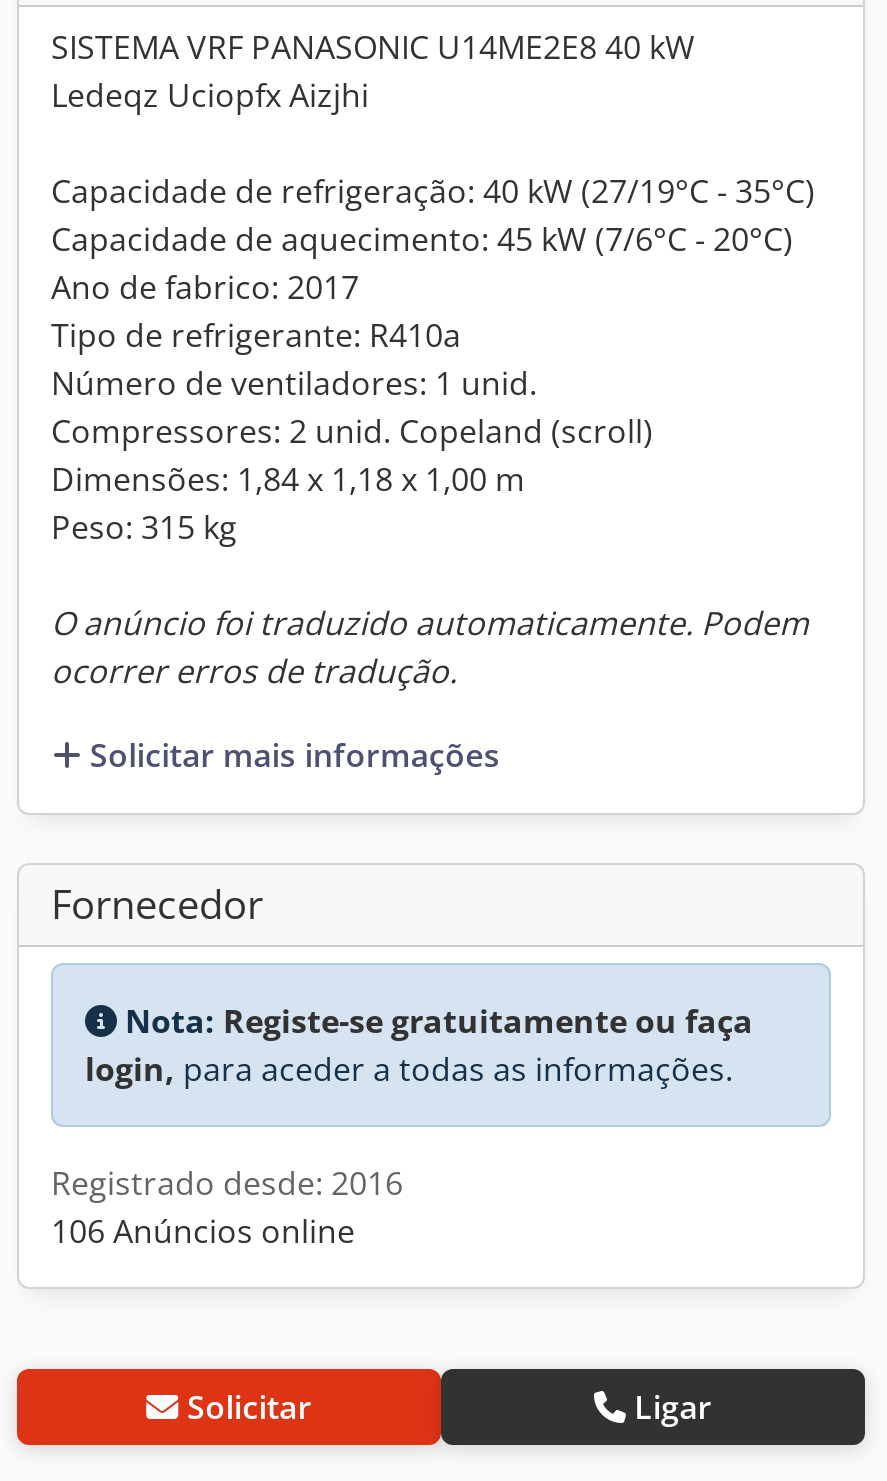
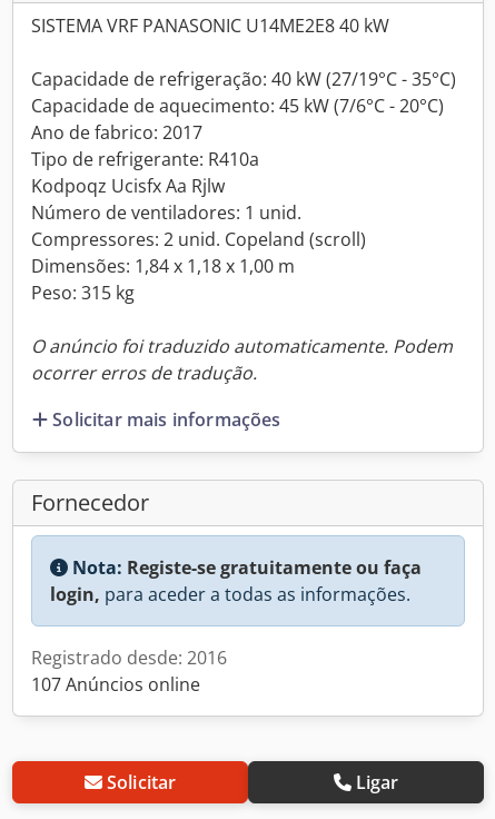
[51,73,369,117] Ledeqz Uciopfx Aizjhi -> none
moved [51,169,815,357] -> [31,67,456,171]: Capacidade de refrigeração: 40 kW (27/19°C - 35°C) | Capacidade de aquecimento: 45 kW (7/6°C - 20°C) | Ano de fabrico: 2017 | Tipo de refrigerante: R410a
none -> [31,174,225,198] Kodpoqz Ucisfx Aa Rjlw
[51,1208,355,1252] 106 Anúncios online -> [31,672,200,696] 107 Anúncios online

